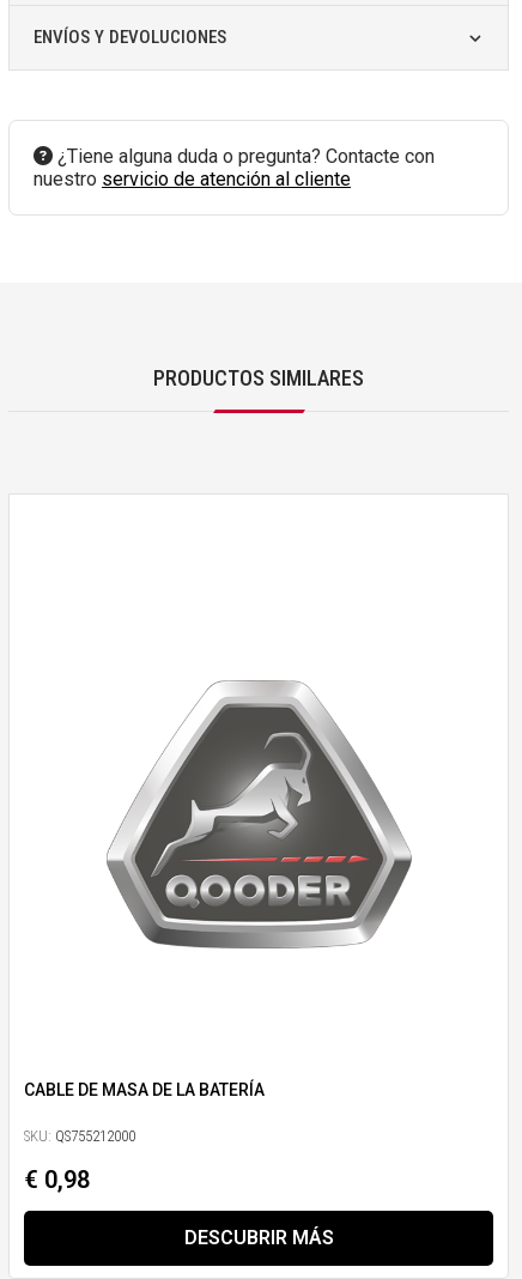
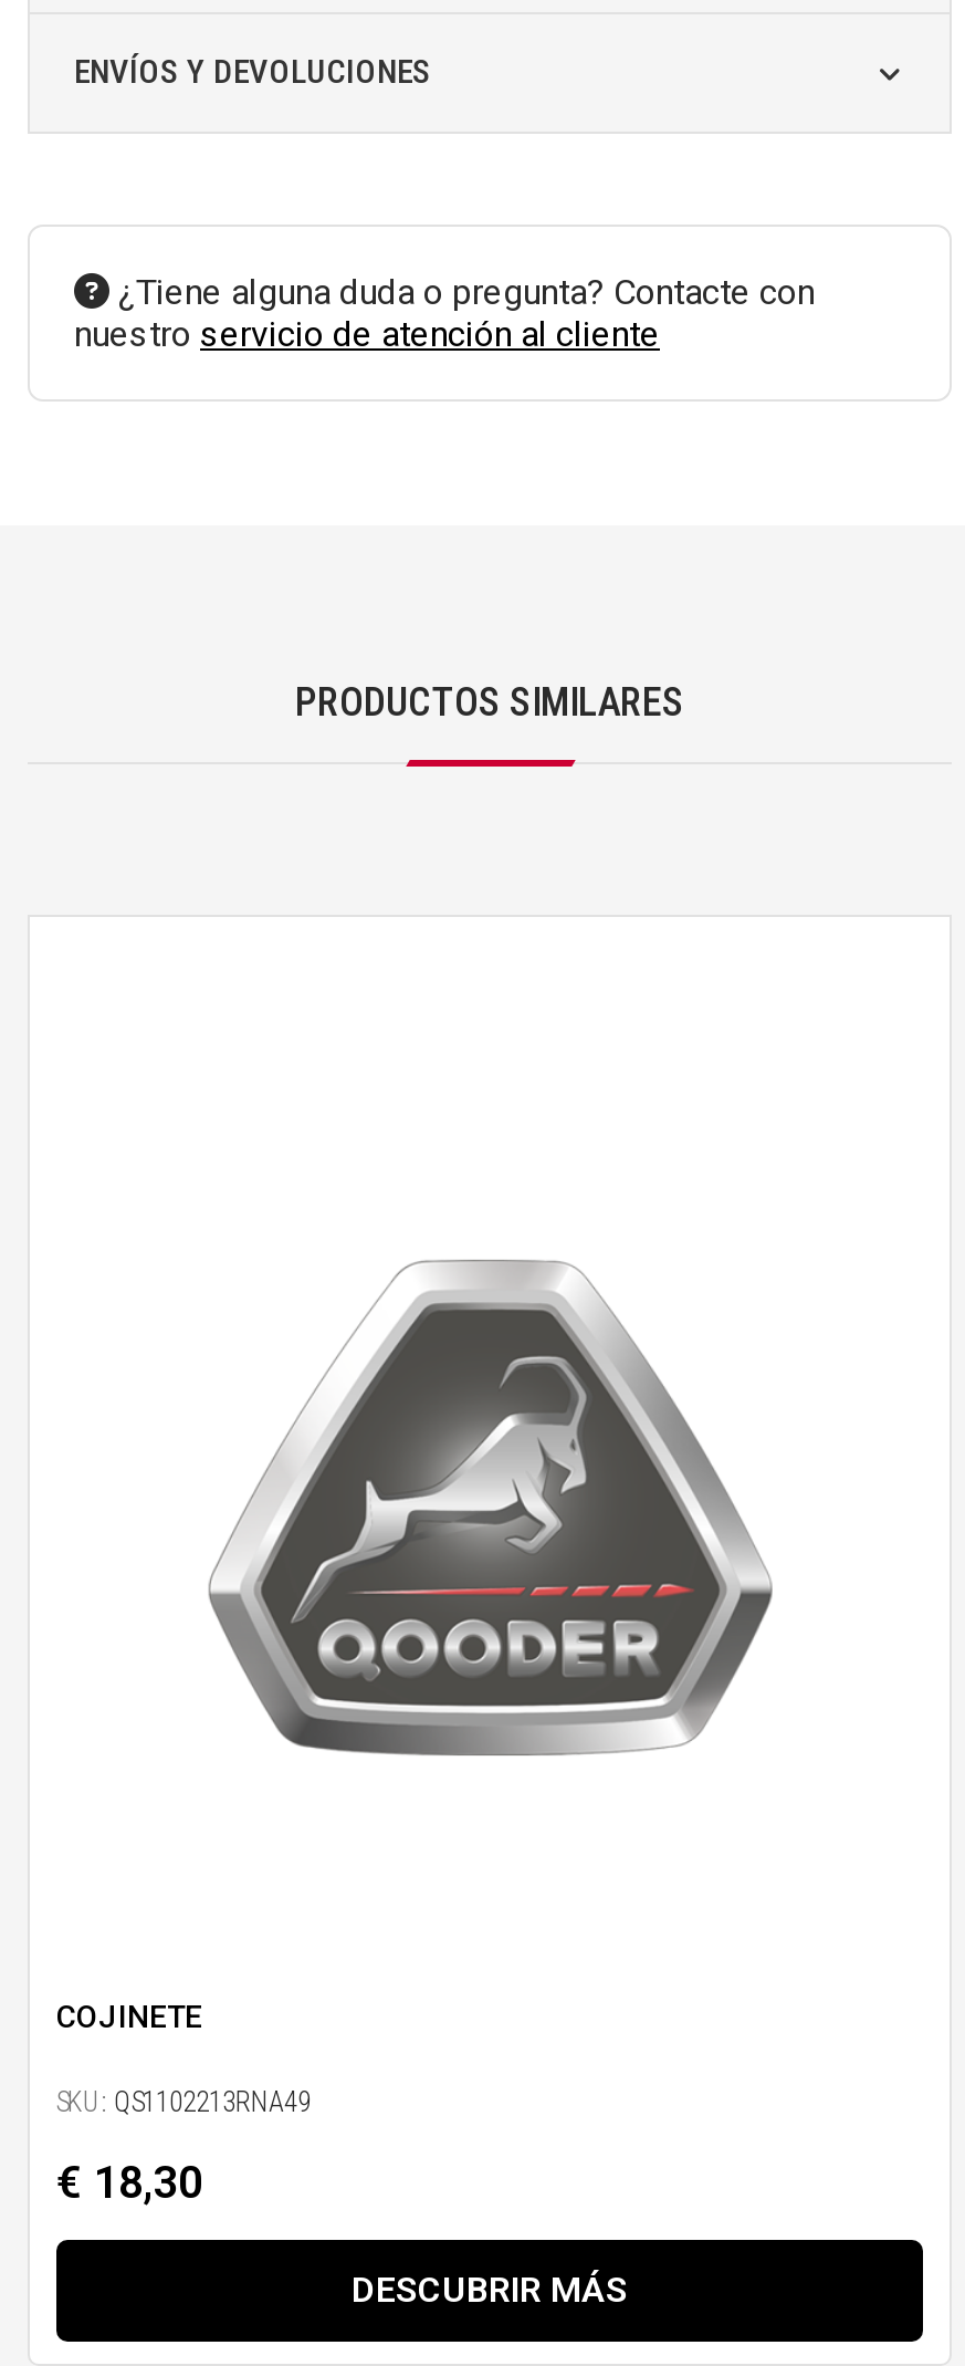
[24,1080,265,1099] CABLE DE MASA DE LA BATERÍA -> [56,1999,202,2034] COJINETE
[24,1127,135,1145] SKU: QS755212000 -> [56,2085,311,2118] SKU: QS1102213RNA49
[24,1165,90,1194] € 0,98 -> [56,2156,202,2209] € 18,30

